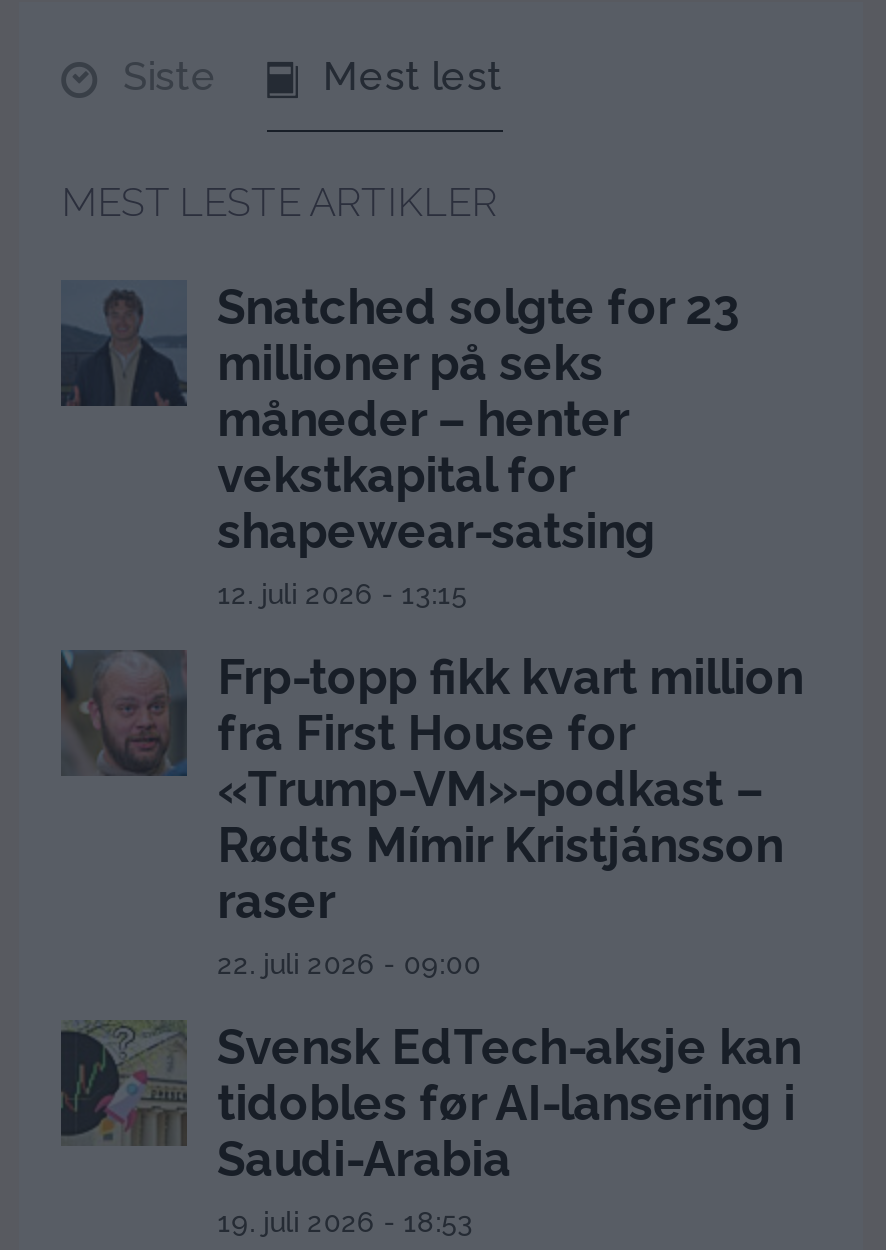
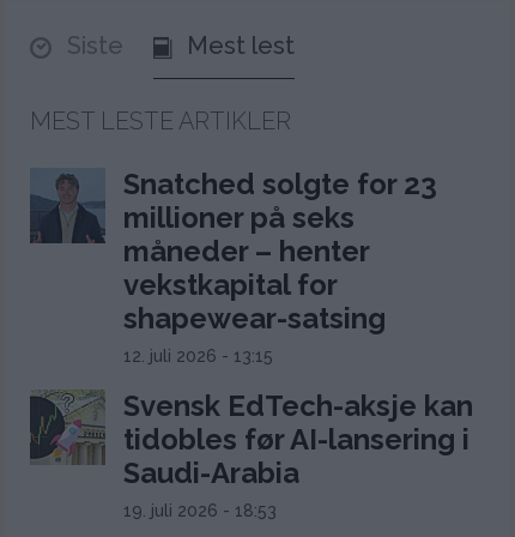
[61,647,803,979] [image] | Frp-topp fikk kvart million | fra First House for | «Trump-VM»-podkast – | Rødts Mímir Kristjánsson | raser | 22. juli 2026 - 09:00 -> none

